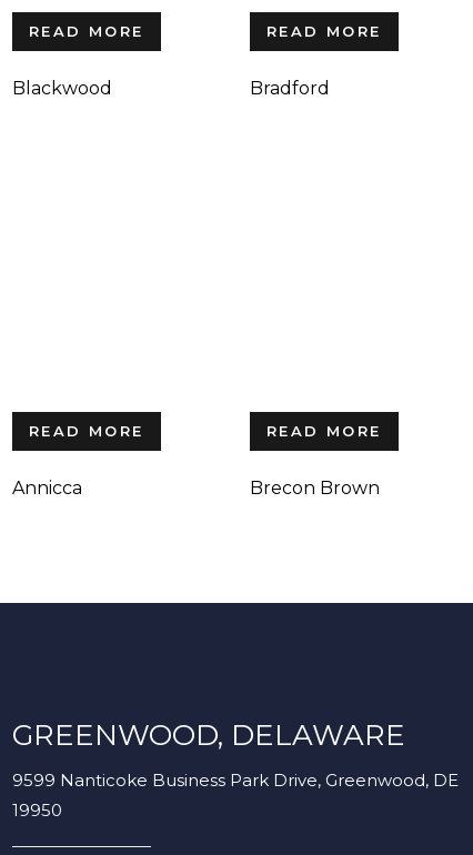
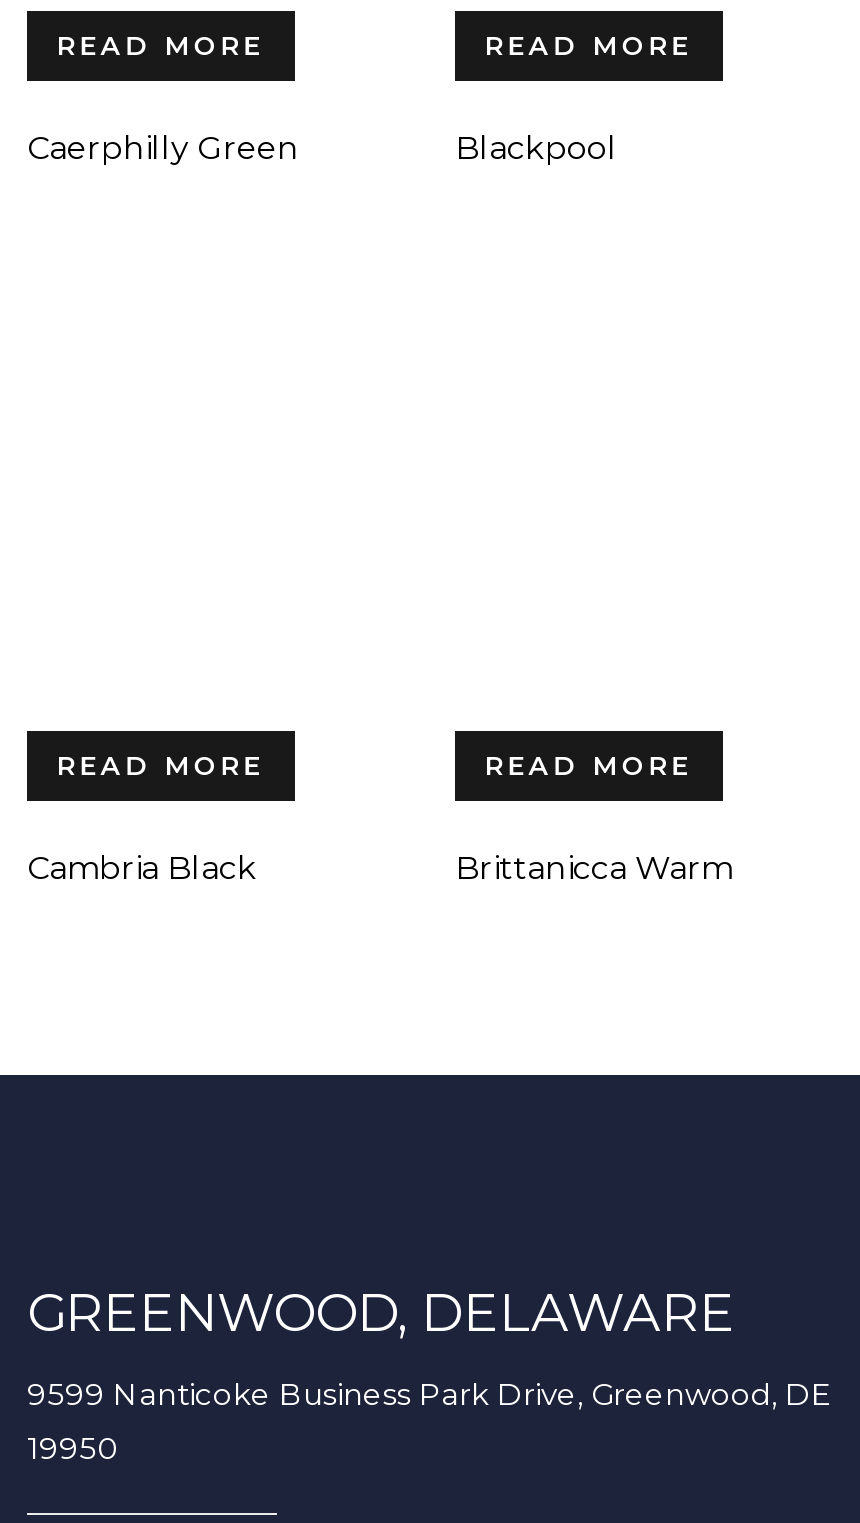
[12,77,112,98] Blackwood -> [27,128,299,166] Caerphilly Green
[250,77,330,98] Bradford -> [455,128,617,166] Blackpool
[12,478,82,499] Annicca -> [27,850,257,888] Cambria Black
[250,478,380,499] Brecon Brown -> [455,850,733,888] Brittanicca Warm

